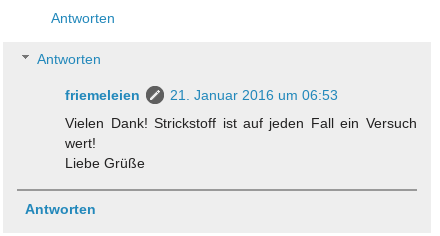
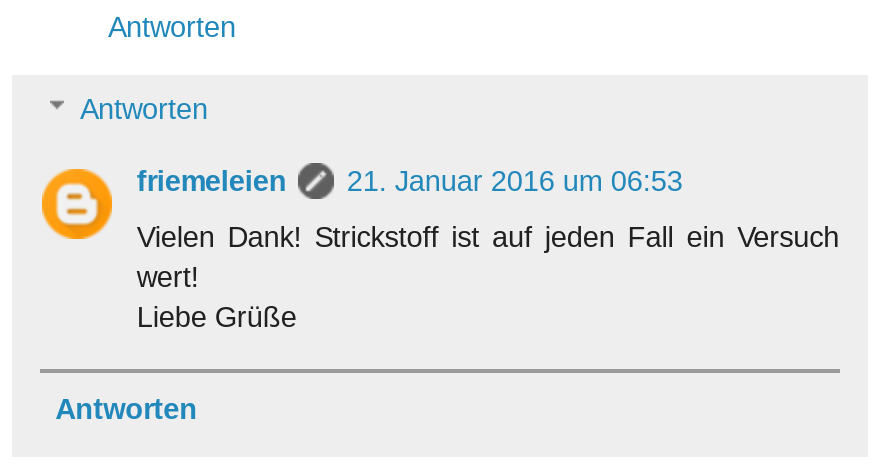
none -> [40,167,114,241] [image]

